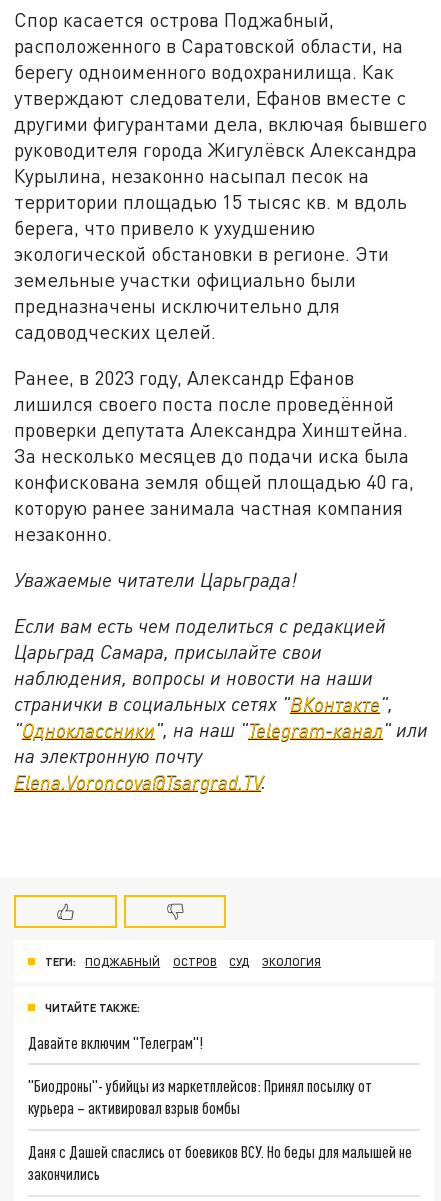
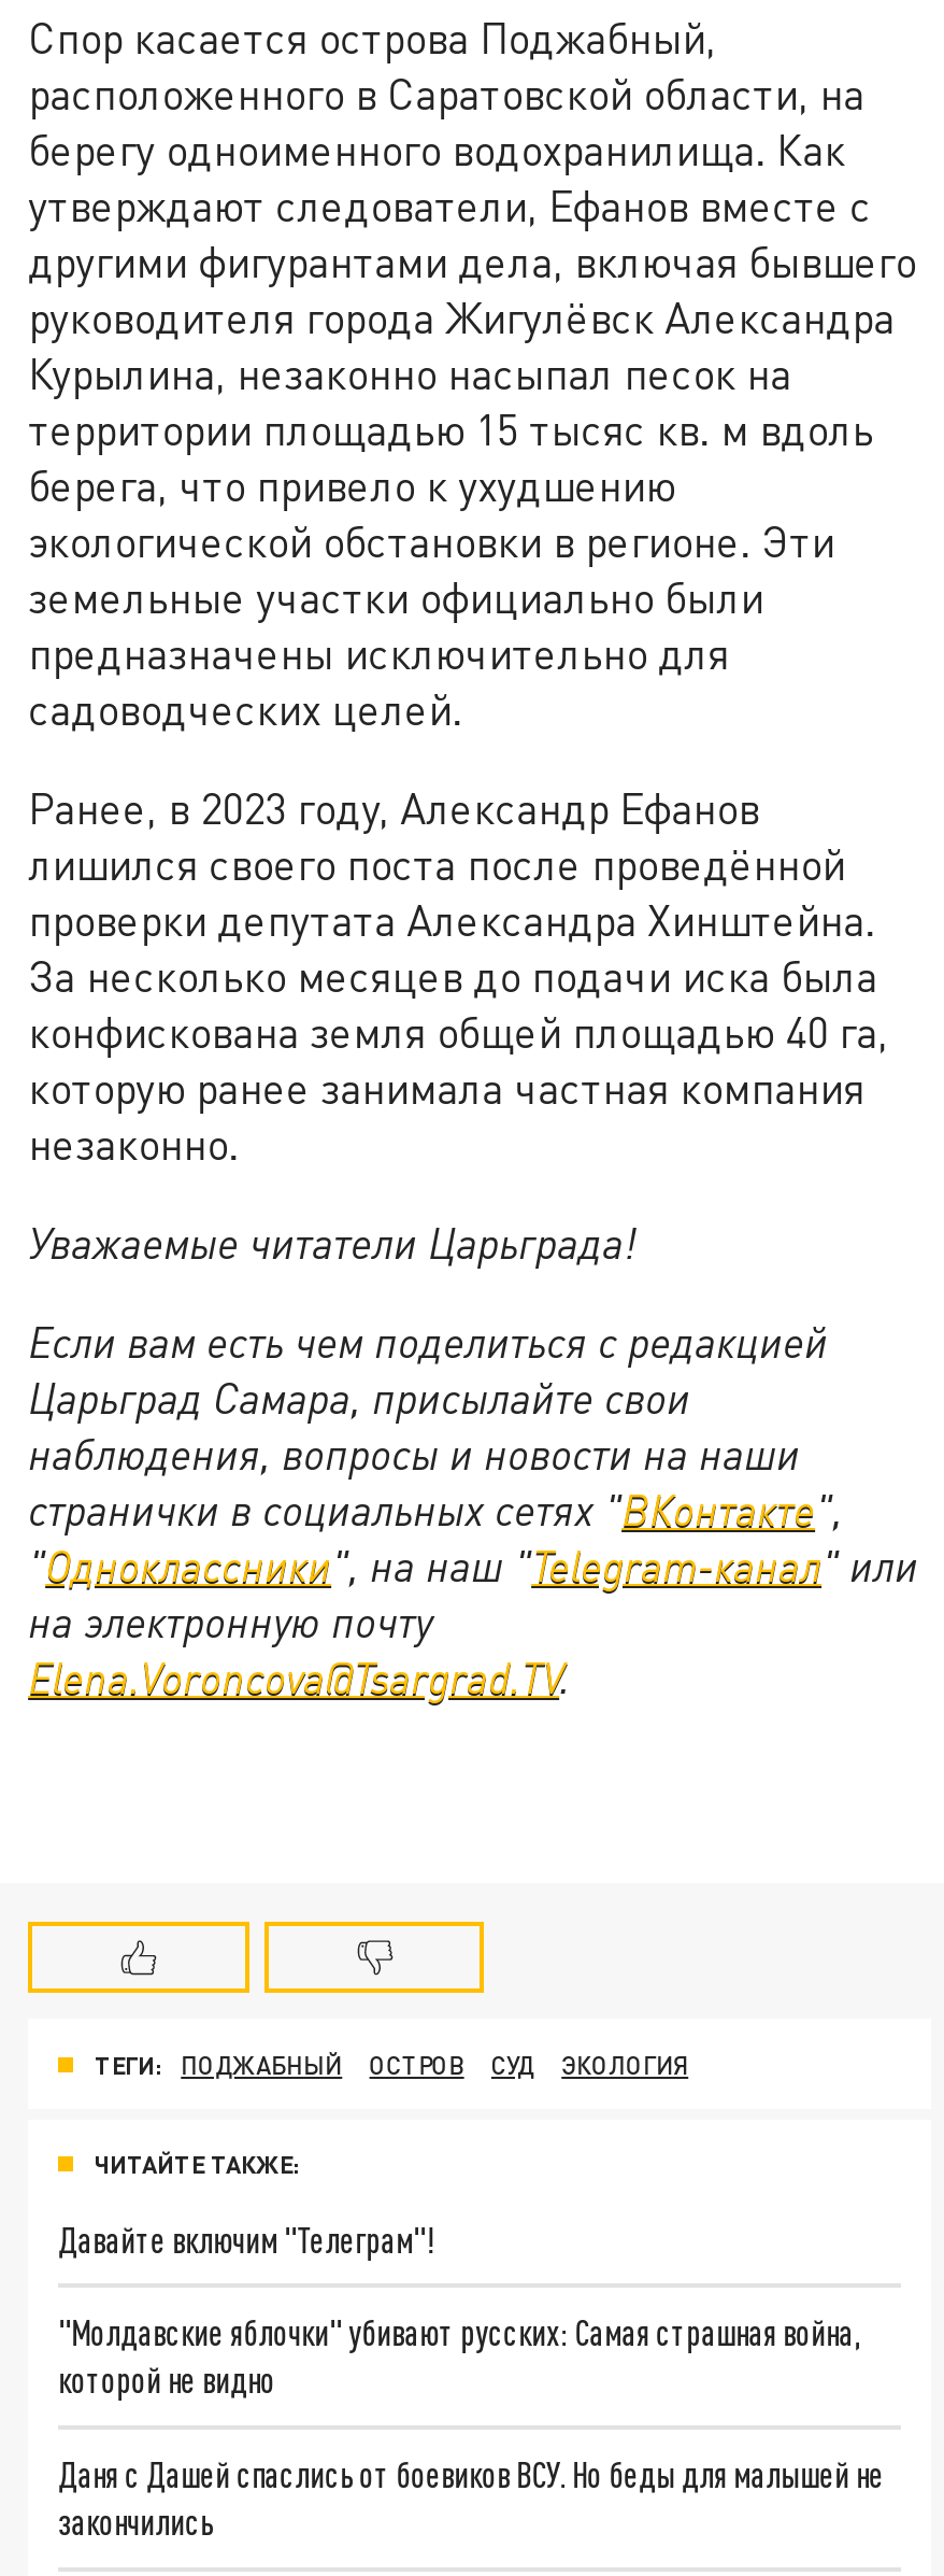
[28,1076,372,1117] "Биодроны"- убийцы из маркетплейсов: Принял посылку от | курьера – активировал взрыв бомбы -> [58,2312,860,2400] "Молдавские яблочки" убивают русских: Самая страшная война, | которой не видно

